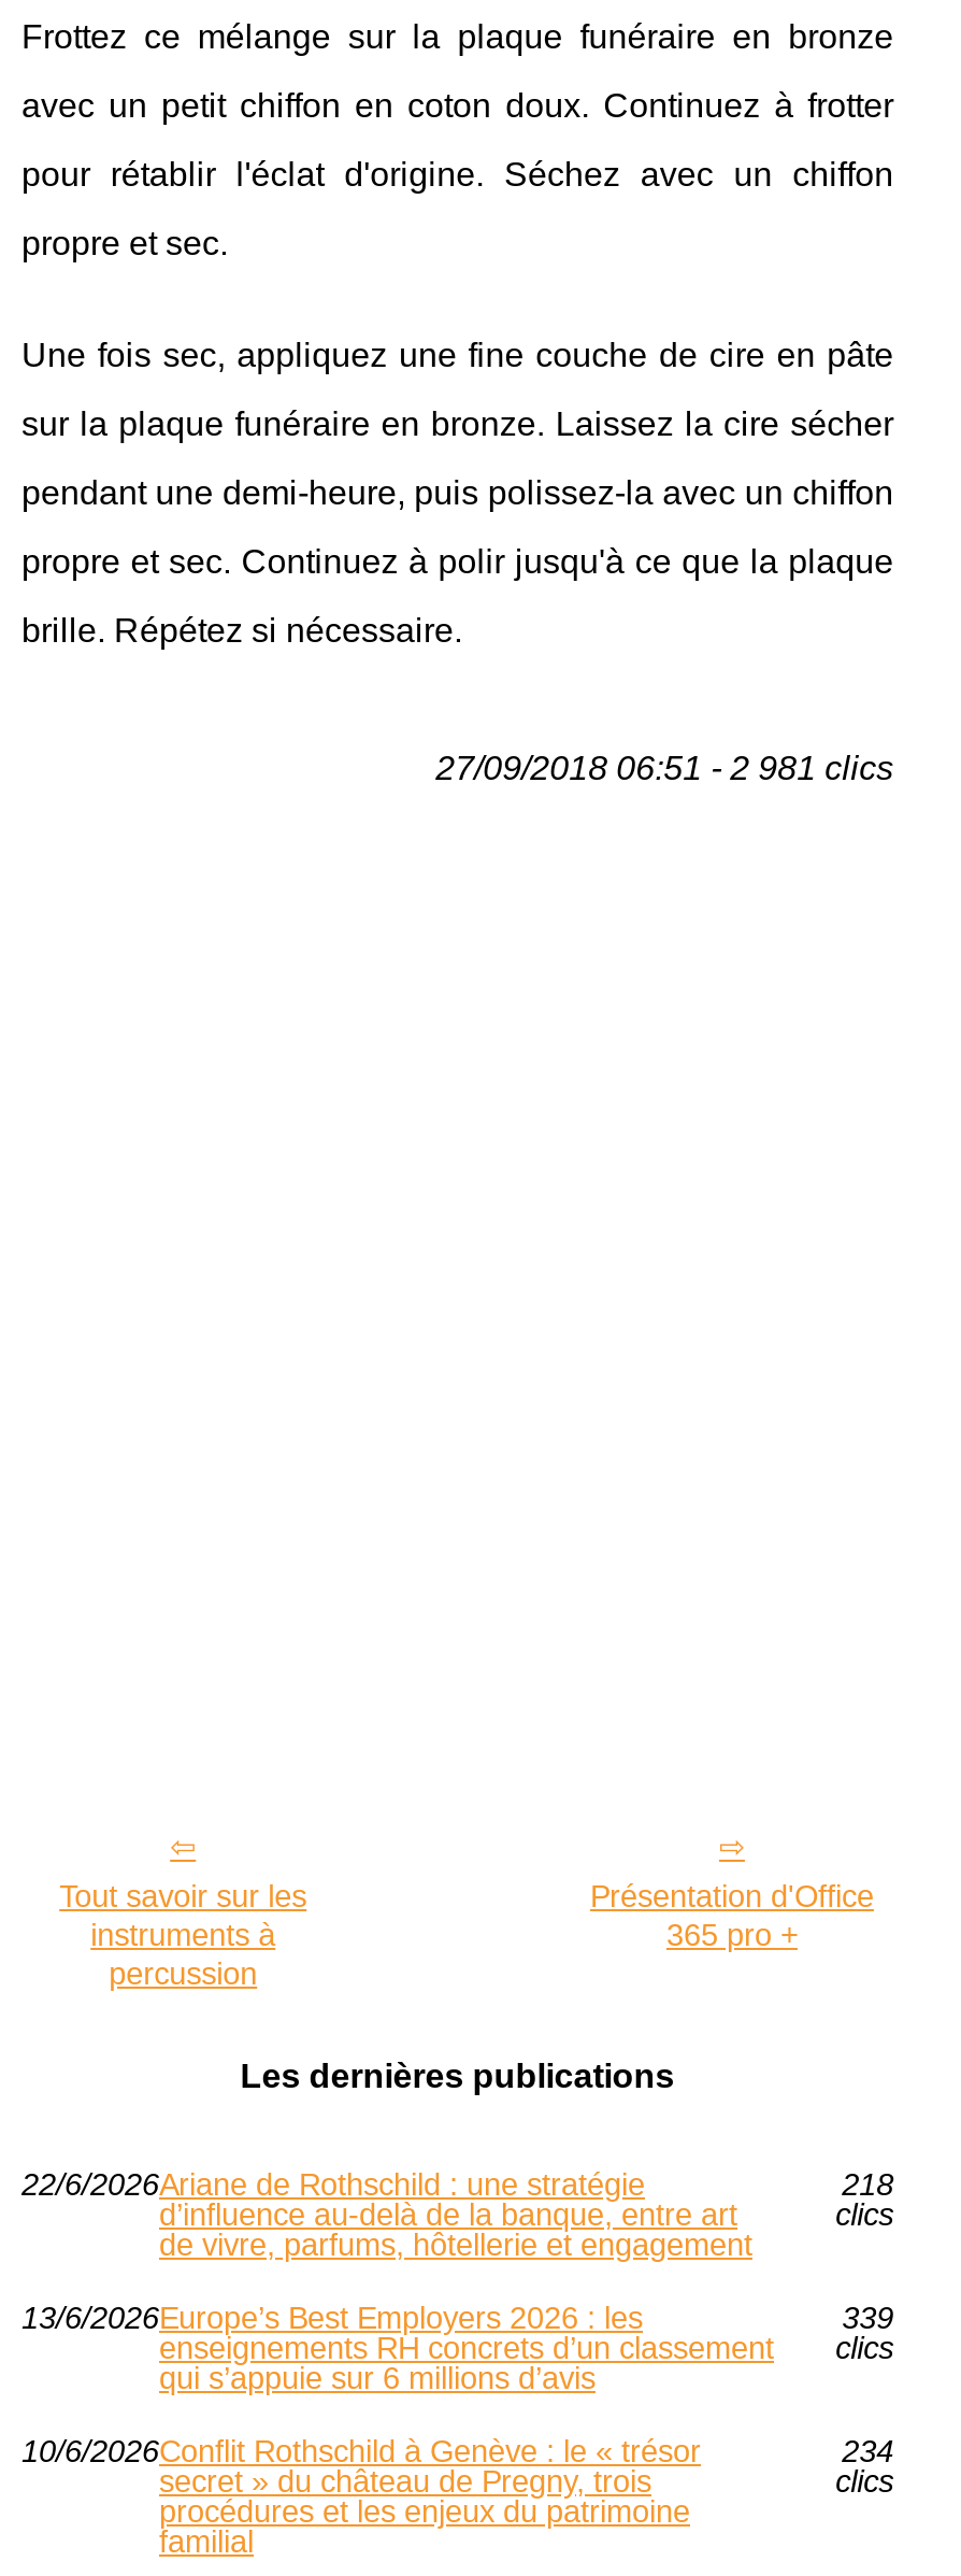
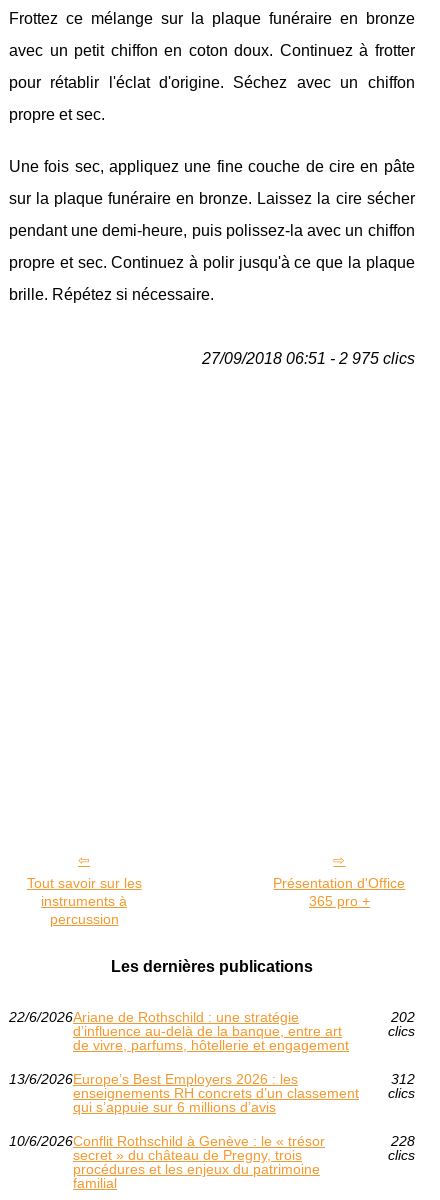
[436,750,893,786] 27/09/2018 06:51 - 2 981 clics -> [202,350,415,367] 27/09/2018 06:51 - 2 975 clics
[842,2167,893,2202] 218 -> [391,1009,415,1025] 202
[842,2301,893,2335] 339 -> [391,1071,415,1087] 312
[842,2434,893,2468] 234 -> [391,1133,415,1149] 228

